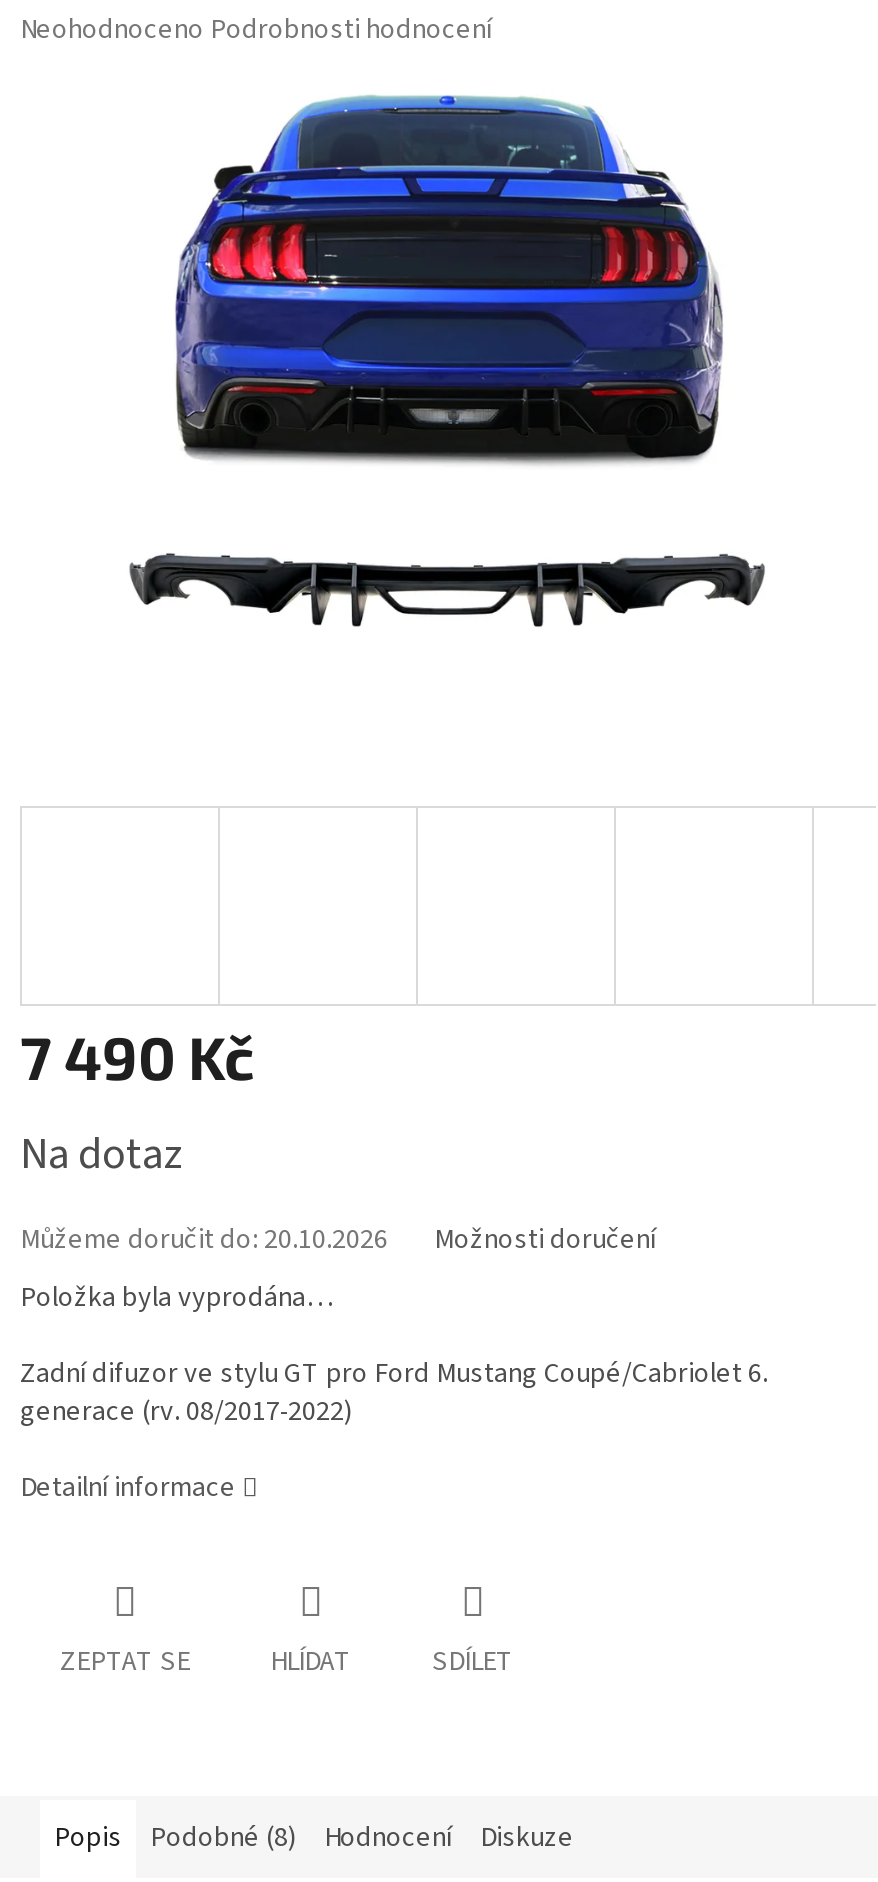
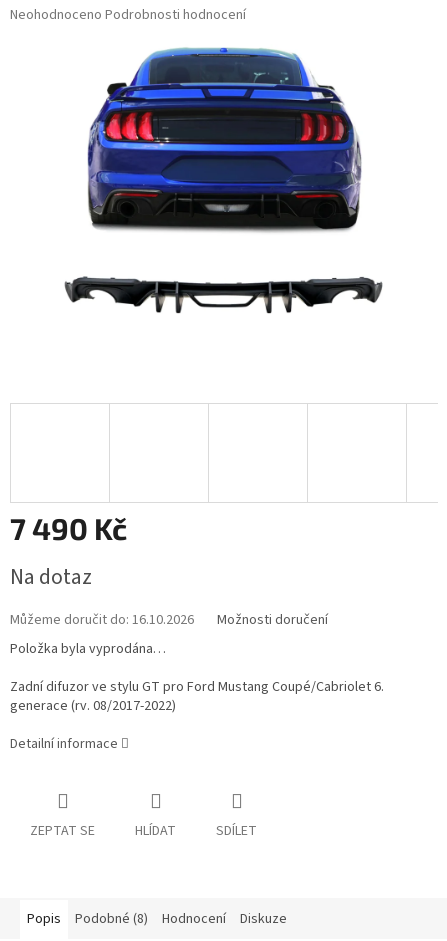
[20,1221,388,1261] Můžeme doručit do: 20.10.2026 -> [10,610,194,630] Můžeme doručit do: 16.10.2026

